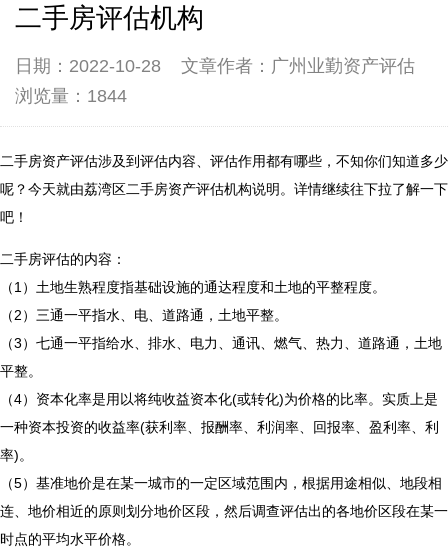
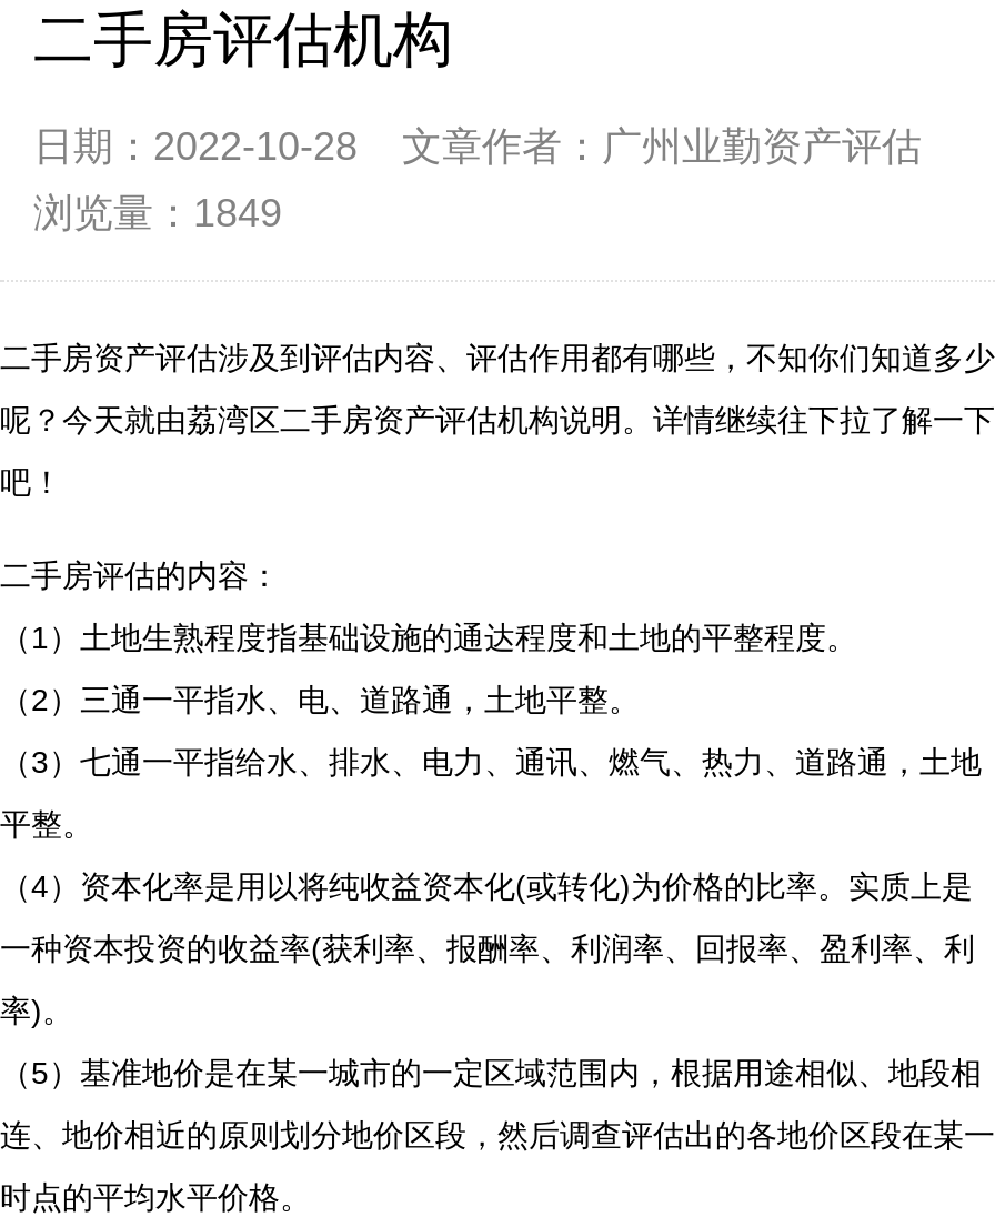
[15,86,127,106] 浏览量：1844 -> [33,191,282,235] 浏览量：1849

